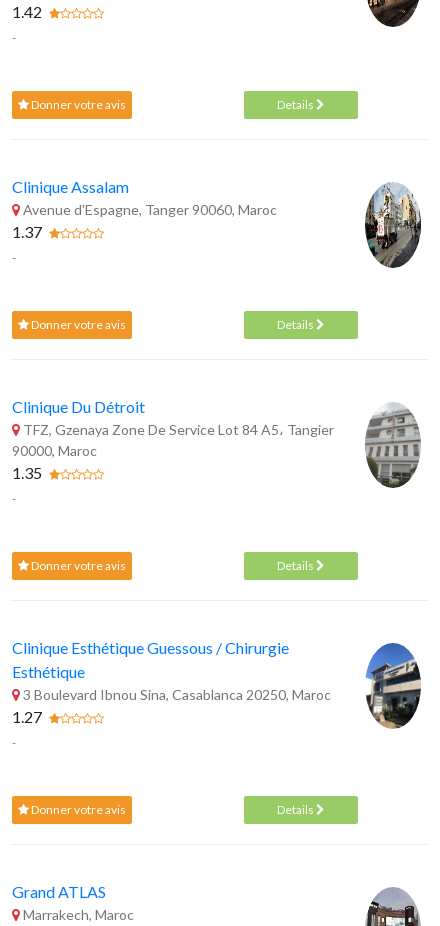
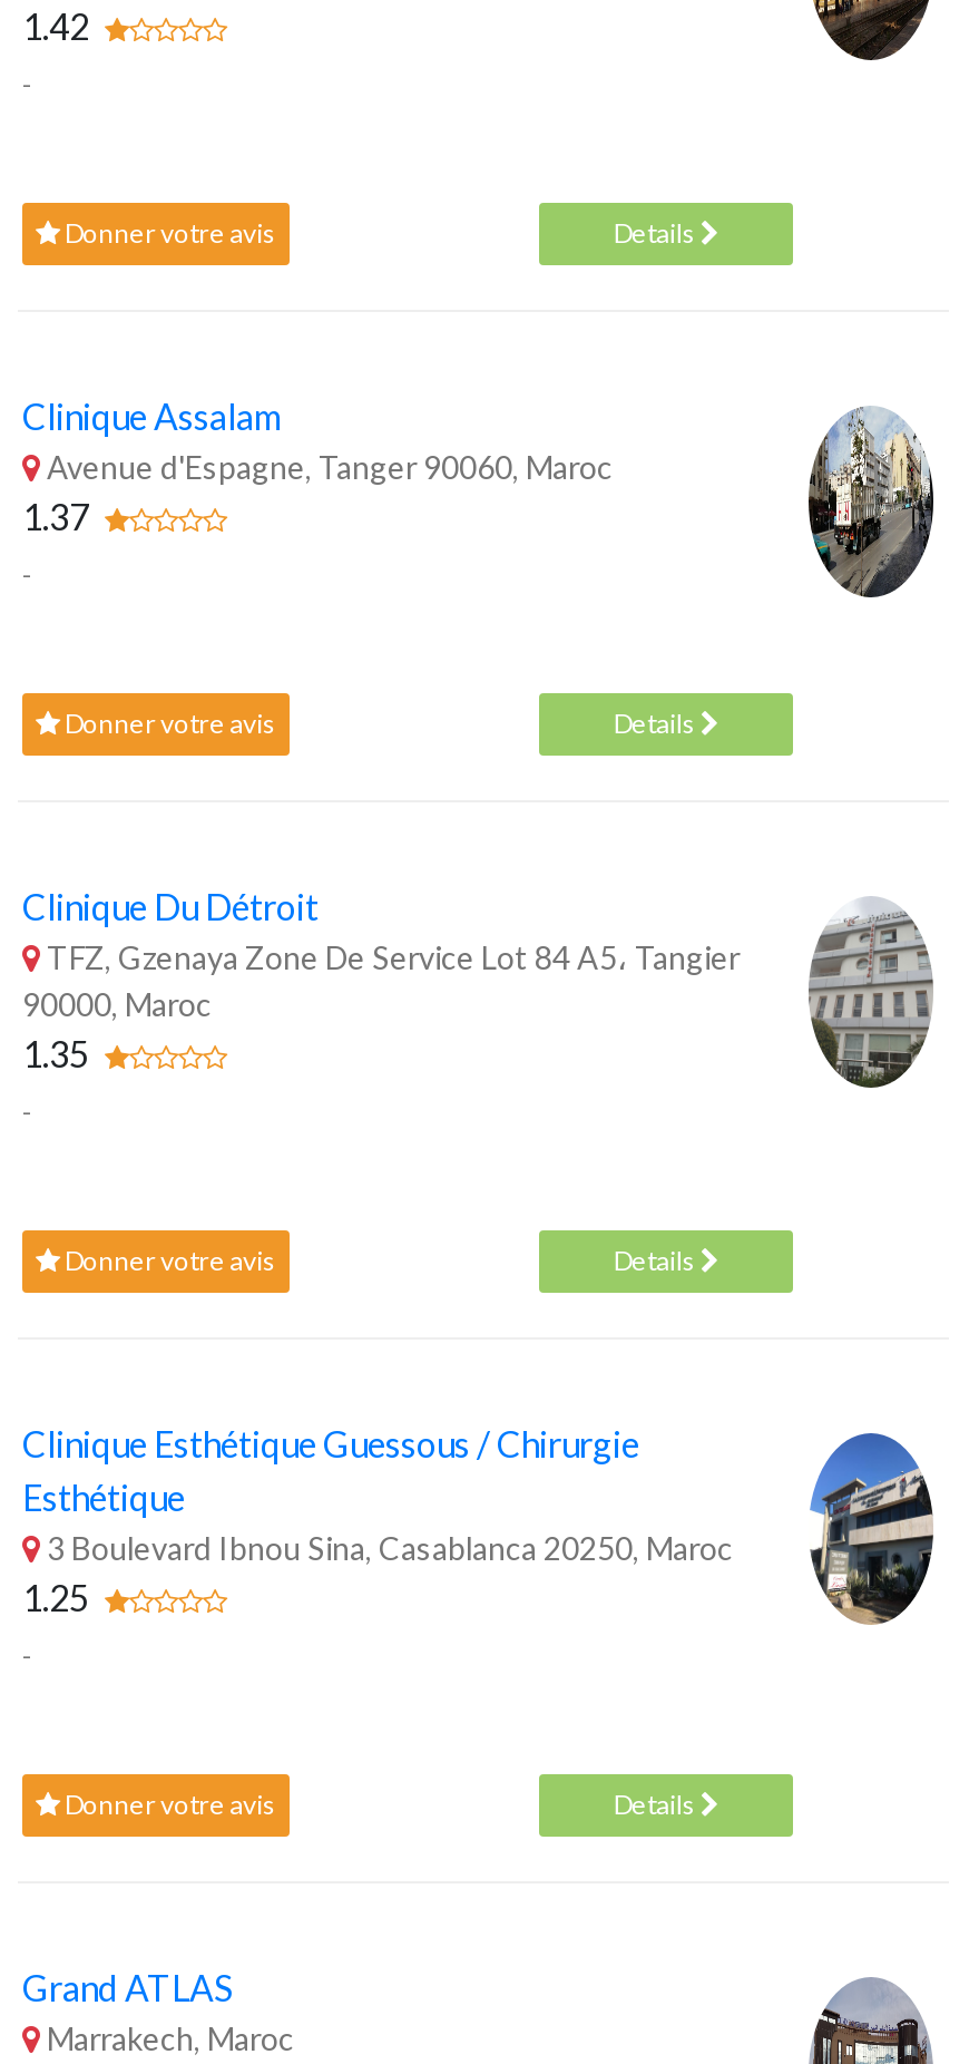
[12,707,42,726] 1.27 -> [22,1576,89,1618] 1.25

